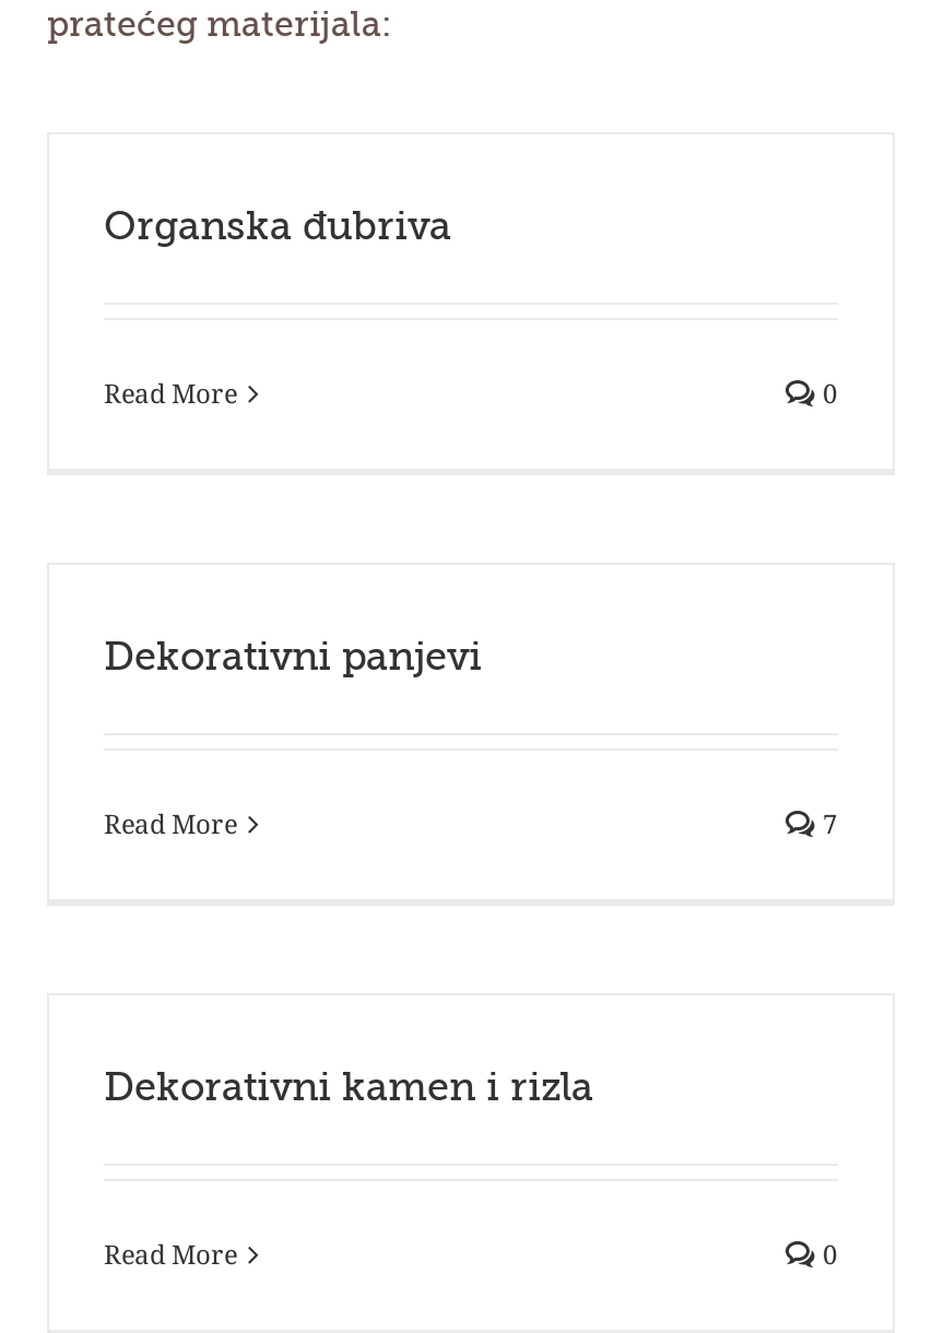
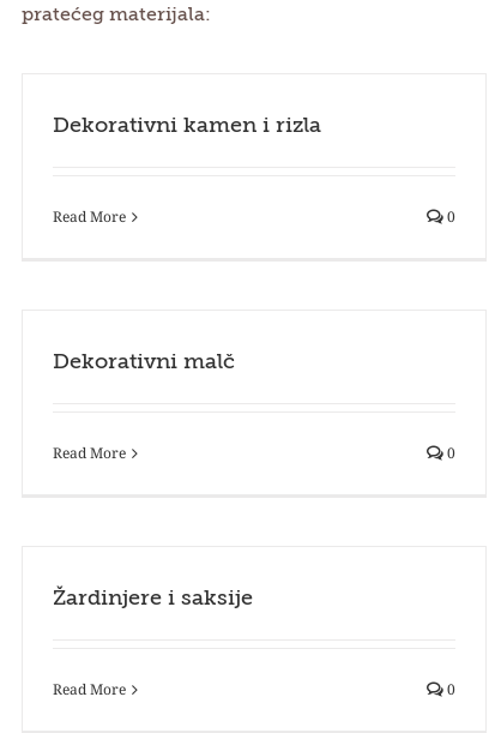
[104,209,451,248] Organska đubriva -> none
[104,640,482,679] Dekorativni panjevi -> [53,352,235,373] Dekorativni malč
[816,806,838,843] 7 -> [443,443,455,463] 0
none -> [53,588,253,610] Žardinjere i saksije
moved [104,1070,593,1109] -> [53,115,321,137]: Dekorativni kamen i rizla

